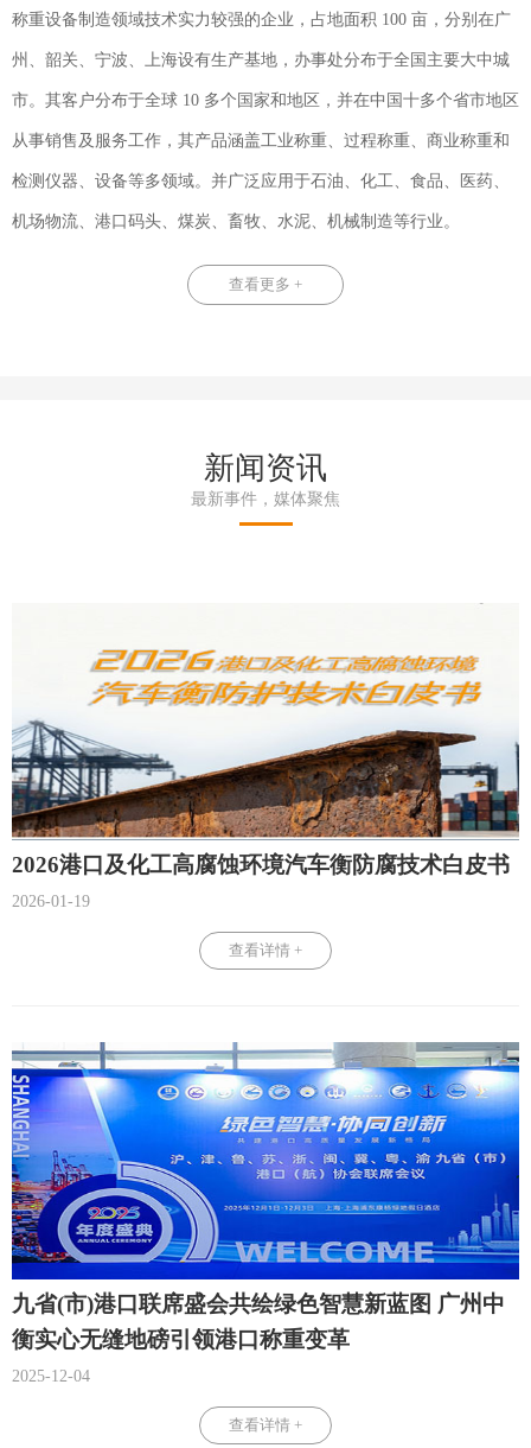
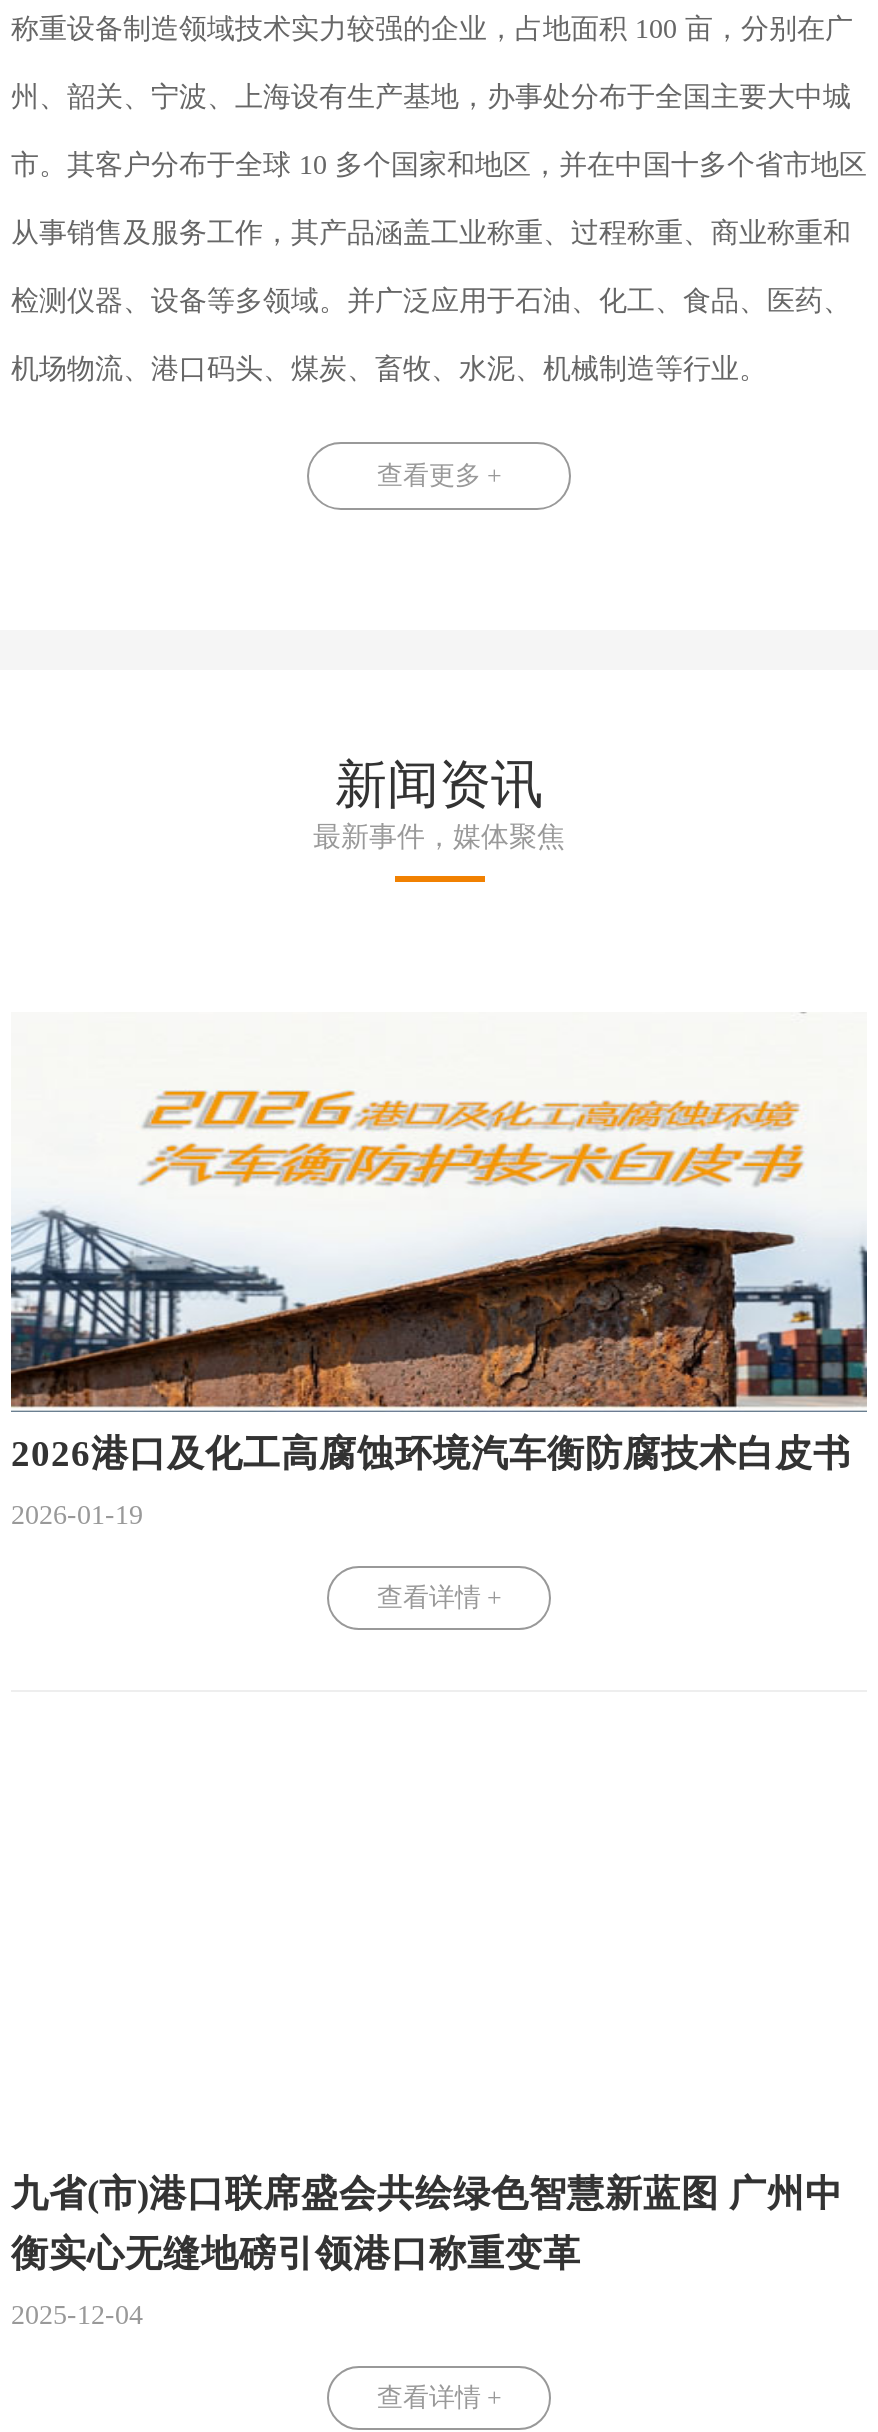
[11,1041,520,1281] [image] -> none

